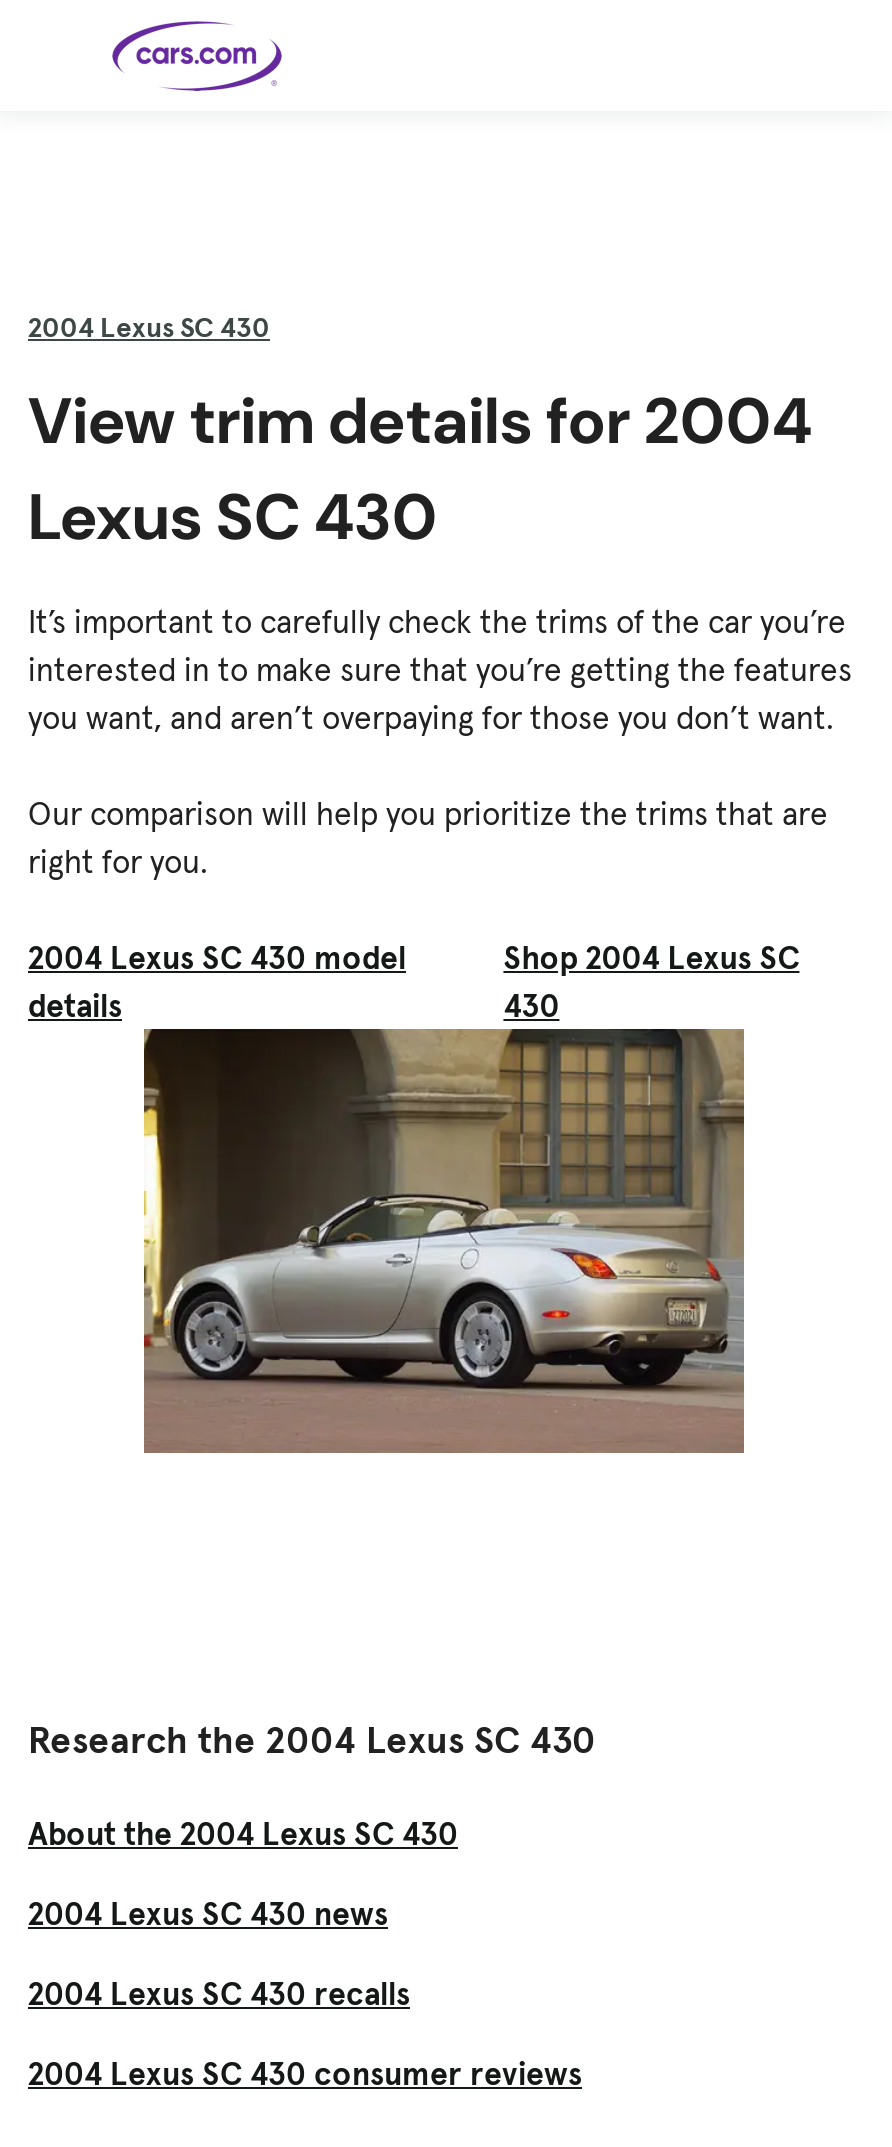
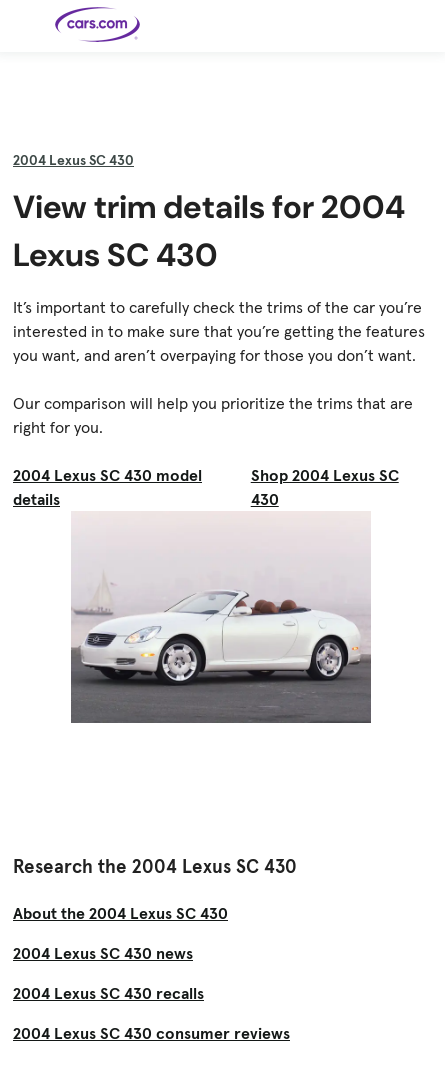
[142,1027,746,1453] [image] -> [71,511,371,723] [image]

